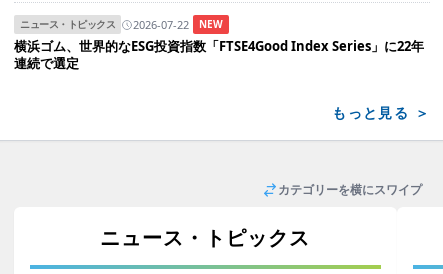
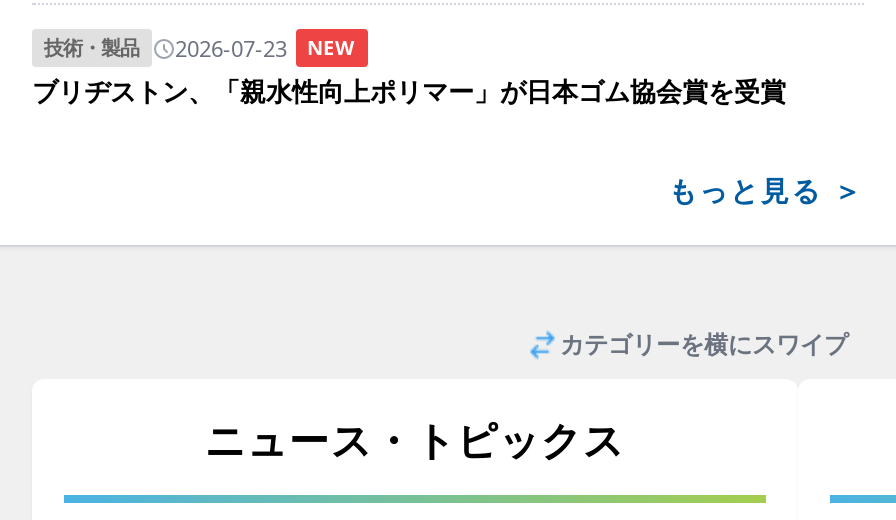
[20,16,189,31] ニュース・トピックス | 2026-07-22 -> [44,32,287,62] 技術・製品 | 2026-07-23
[14,37,424,72] 横浜ゴム、世界的なESG投資指数「FTSE4Good Index Series」に22年 | 連続で選定 -> [32,73,786,109] ブリヂストン、「親水性向上ポリマー」が日本ゴム協会賞を受賞

